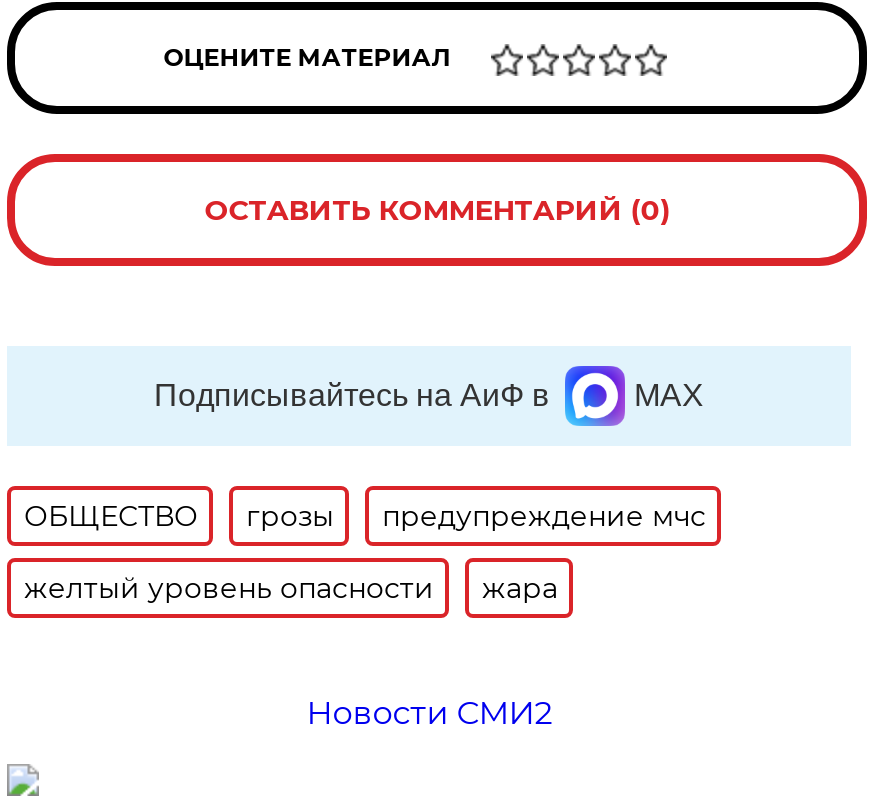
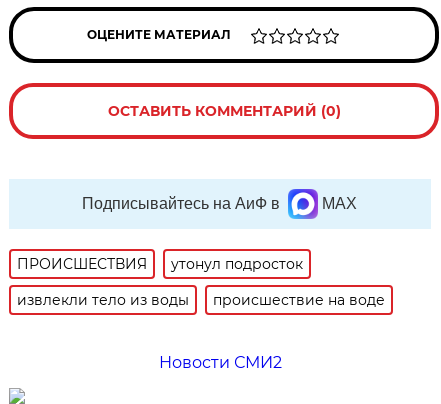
[24,498,706,534] ОБЩЕСТВО | грозы | предупреждение мчс -> [17,255,303,273] ПРОИСШЕСТВИЯ | утонул подросток
[24,570,558,606] желтый уровень опасности | жара -> [17,291,385,309] извлекли тело из воды | происшествие на воде

